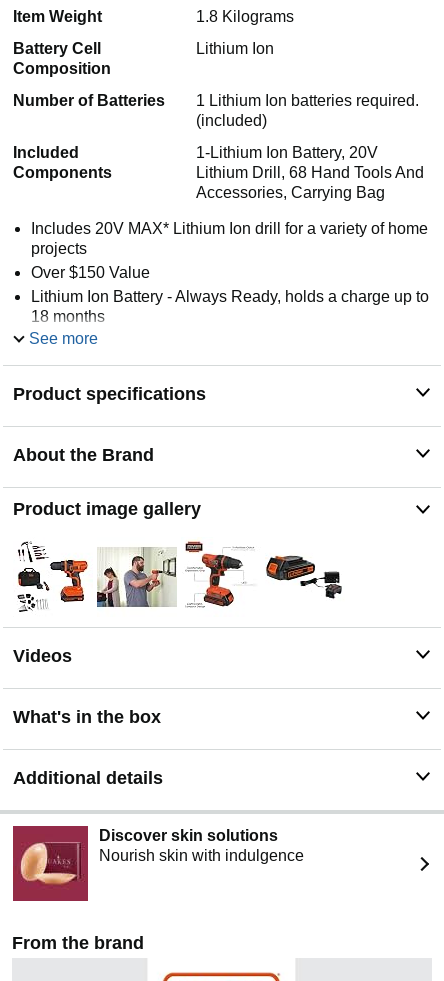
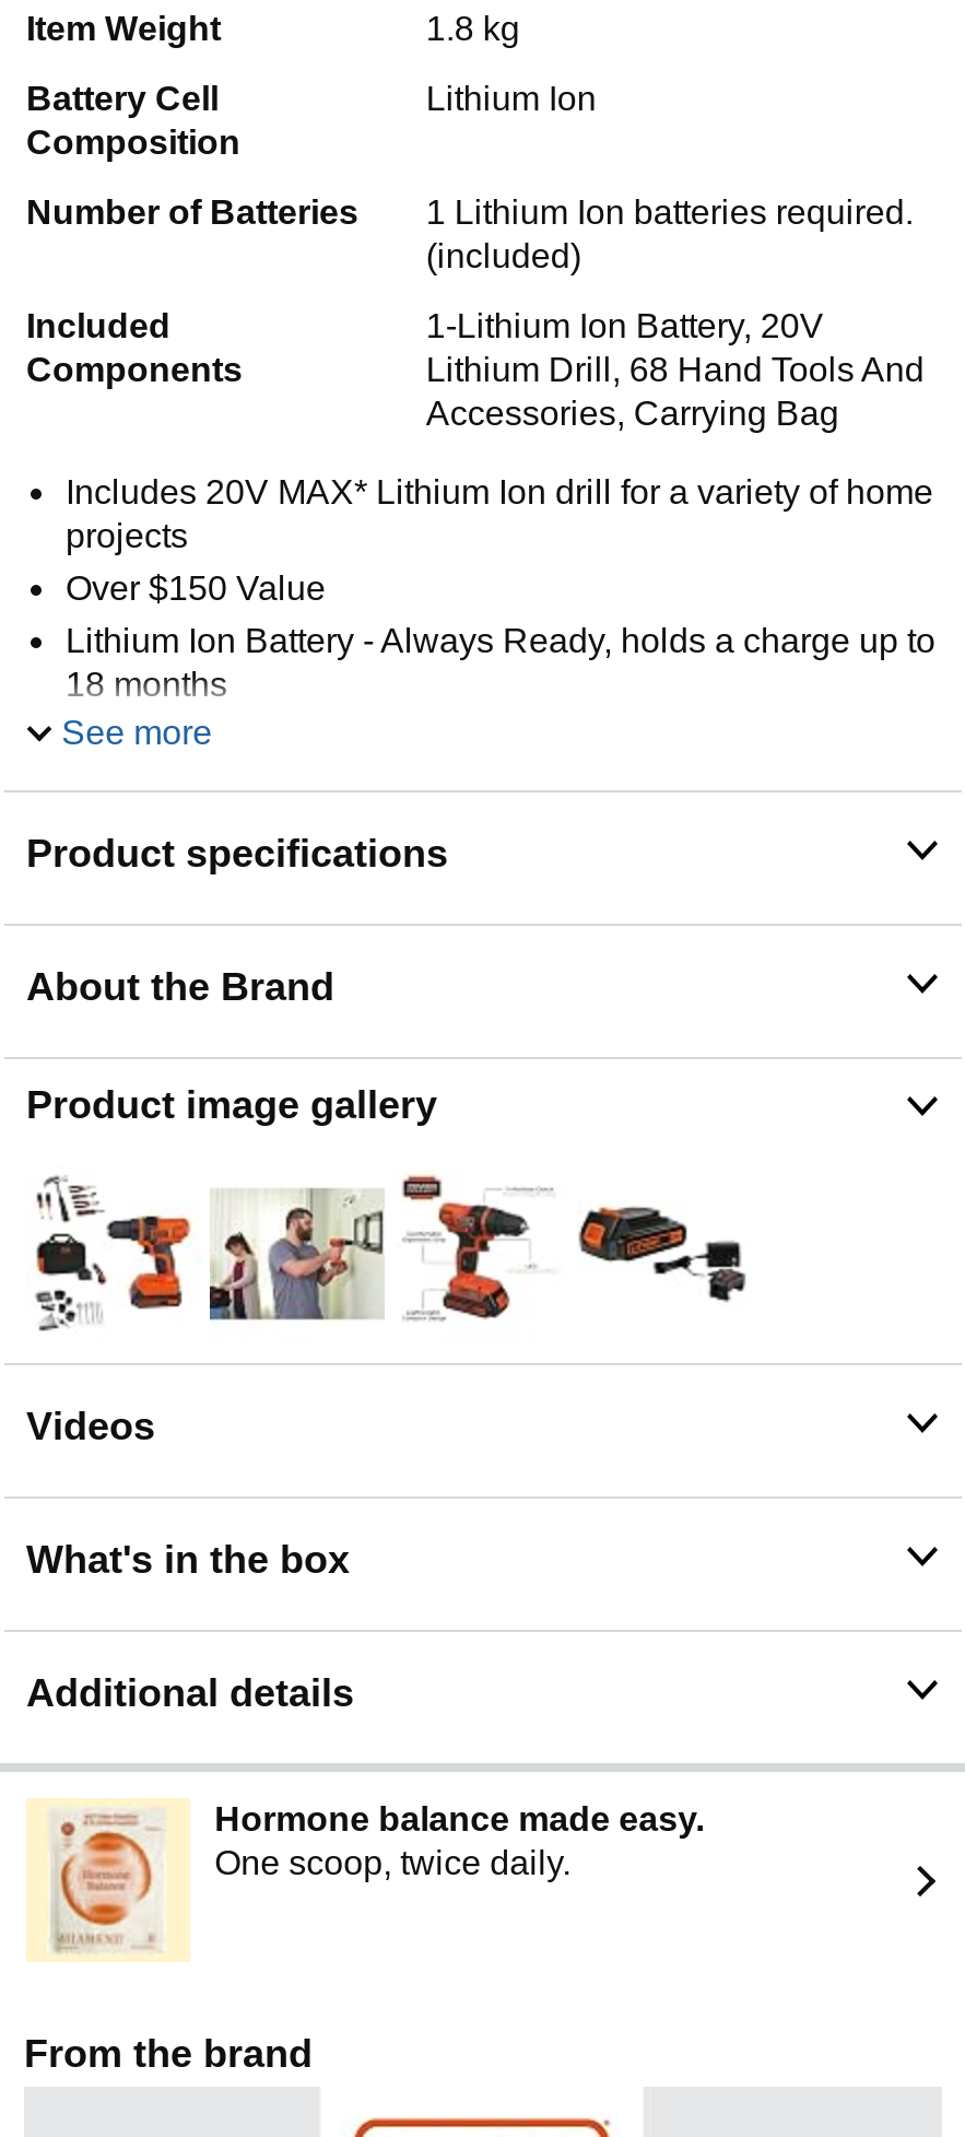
[196,8,294,25] 1.8 Kilograms -> [426,10,520,47] 1.8 kg
[12,825,304,902] [image] | Discover skin solutions | Nourish skin with indulgence -> [26,1798,704,1962] [image] | Hormone balance made easy. | One scoop, twice daily.

